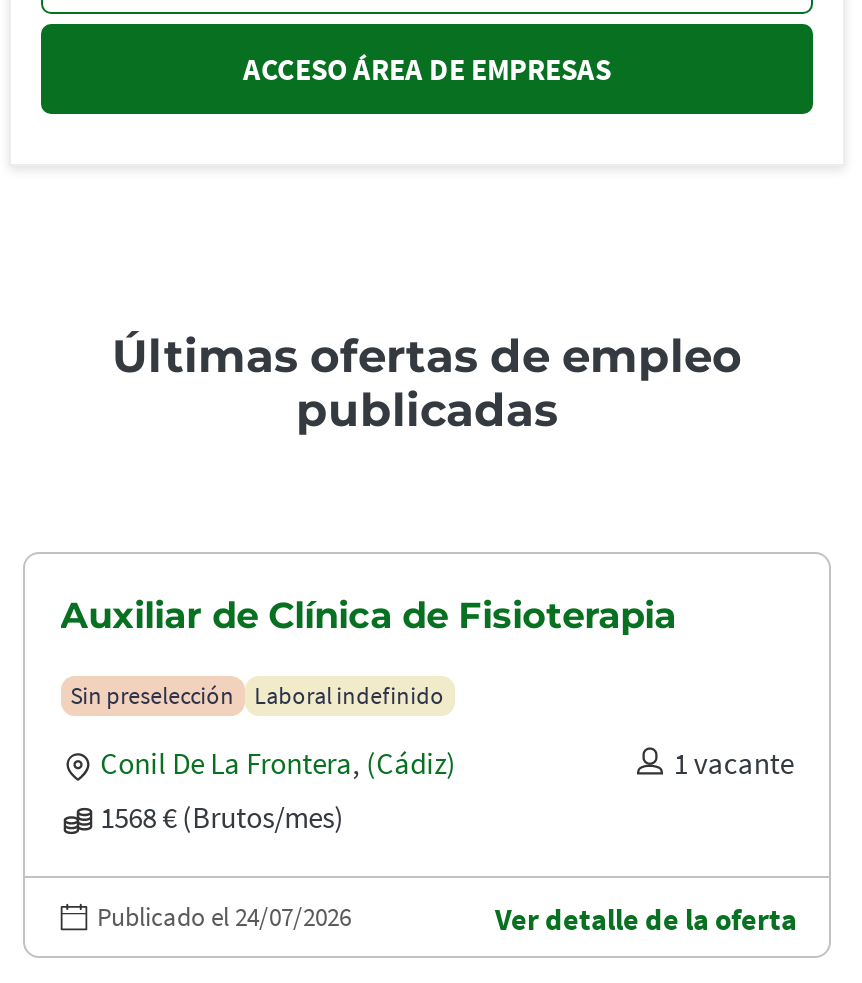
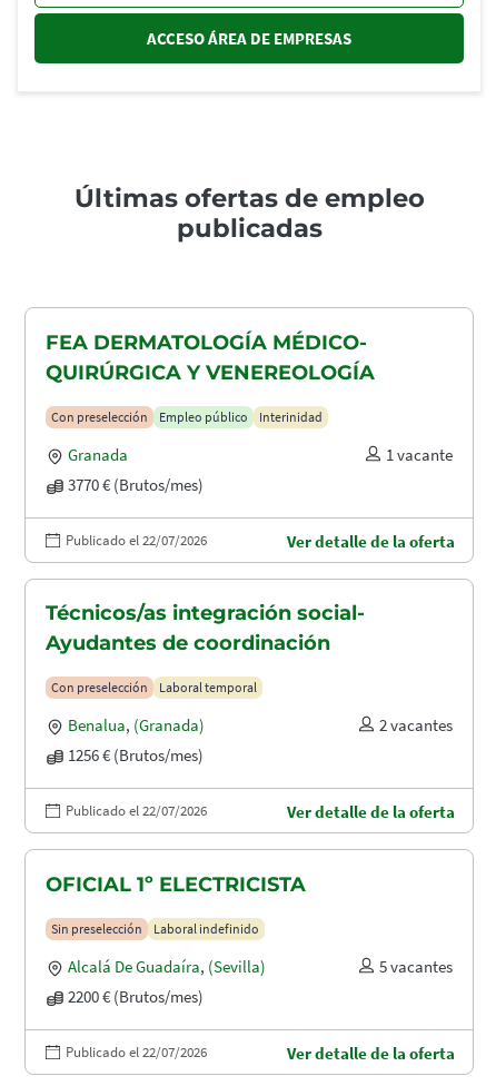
[60,593,676,637] Auxiliar de Clínica de Fisioterapia -> [45,330,455,897] FEA DERMATOLOGÍA MÉDICO- | QUIRÚRGICA Y VENEREOLOGÍA | Con preselección | Empleo público | Interinidad | Granada | 1 vacante | 3770 € (Brutos/mes) | Publicado el 22/07/2026 | Ver detalle de la oferta | Técnicos/as integración social- | Ayudantes de coordinación | Con preselección | Laboral temporal | Benalua, (Granada) | 2 vacantes | 1256 € (Brutos/mes) | Publicado el 22/07/2026 | Ver detalle de la oferta | OFICIAL 1º ELECTRICISTA
[100,743,794,835] Conil De La Frontera, (Cádiz) | 1 vacante | 1568 € (Brutos/mes) -> [67,956,453,1007] Alcalá De Guadaíra, (Sevilla) | 5 vacantes | 2200 € (Brutos/mes)
[97,899,351,933] Publicado el 24/07/2026 -> [66,1042,207,1061] Publicado el 22/07/2026

